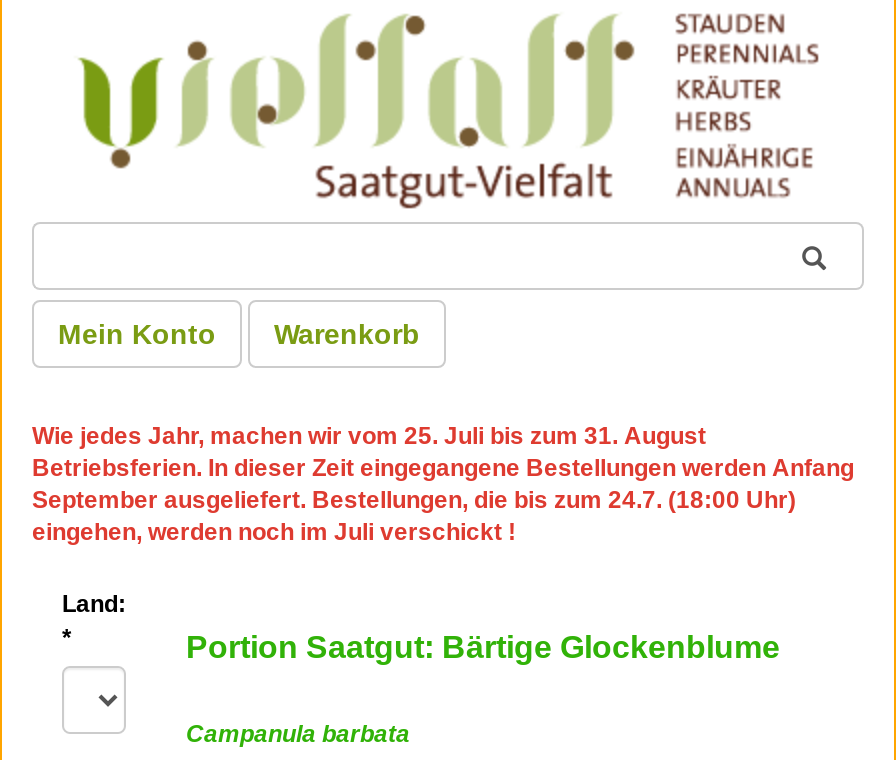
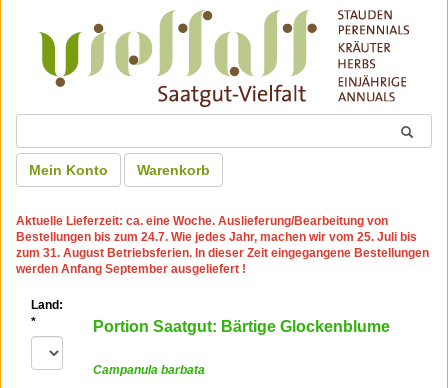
[32,422,854,546] Wie jedes Jahr, machen wir vom 25. Juli bis zum 31. August | Betriebsferien. In dieser Zeit eingegangene Bestellungen werden Anfang | September ausgeliefert. Bestellungen, die bis zum 24.7. (18:00 Uhr) | eingehen, werden noch im Juli verschickt ! -> [16,214,429,276] Aktuelle Lieferzeit: ca. eine Woche. Auslieferung/Bearbeitung von | Bestellungen bis zum 24.7. Wie jedes Jahr, machen wir vom 25. Juli bis | zum 31. August Betriebsferien. In dieser Zeit eingegangene Bestellungen | werden Anfang September ausgeliefert !

